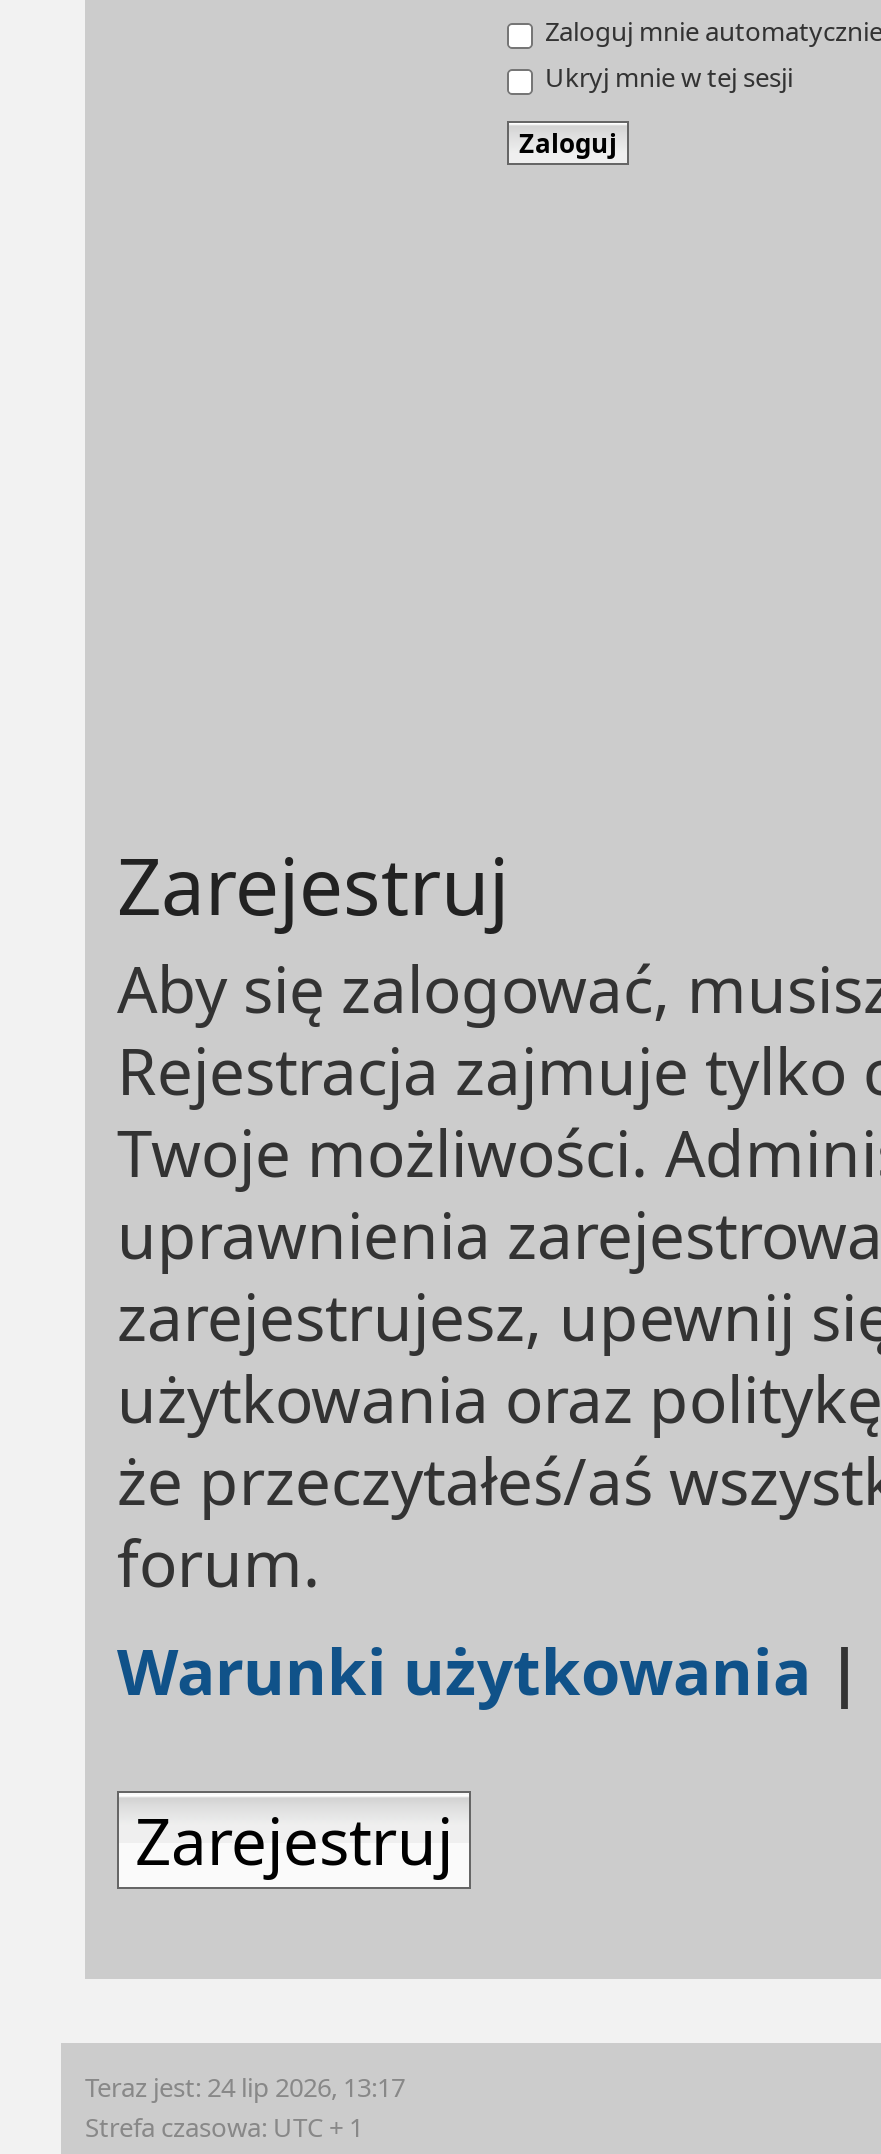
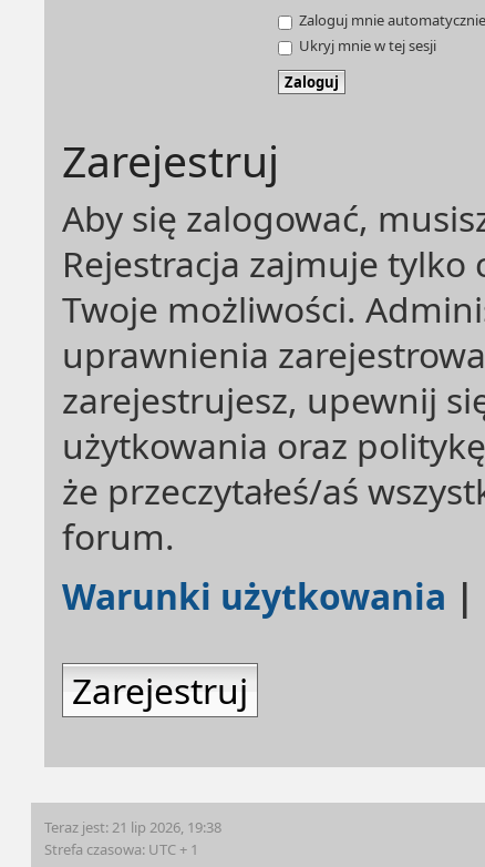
[85,2068,405,2104] Teraz jest: 24 lip 2026, 13:17 -> [44,817,221,837] Teraz jest: 21 lip 2026, 19:38

